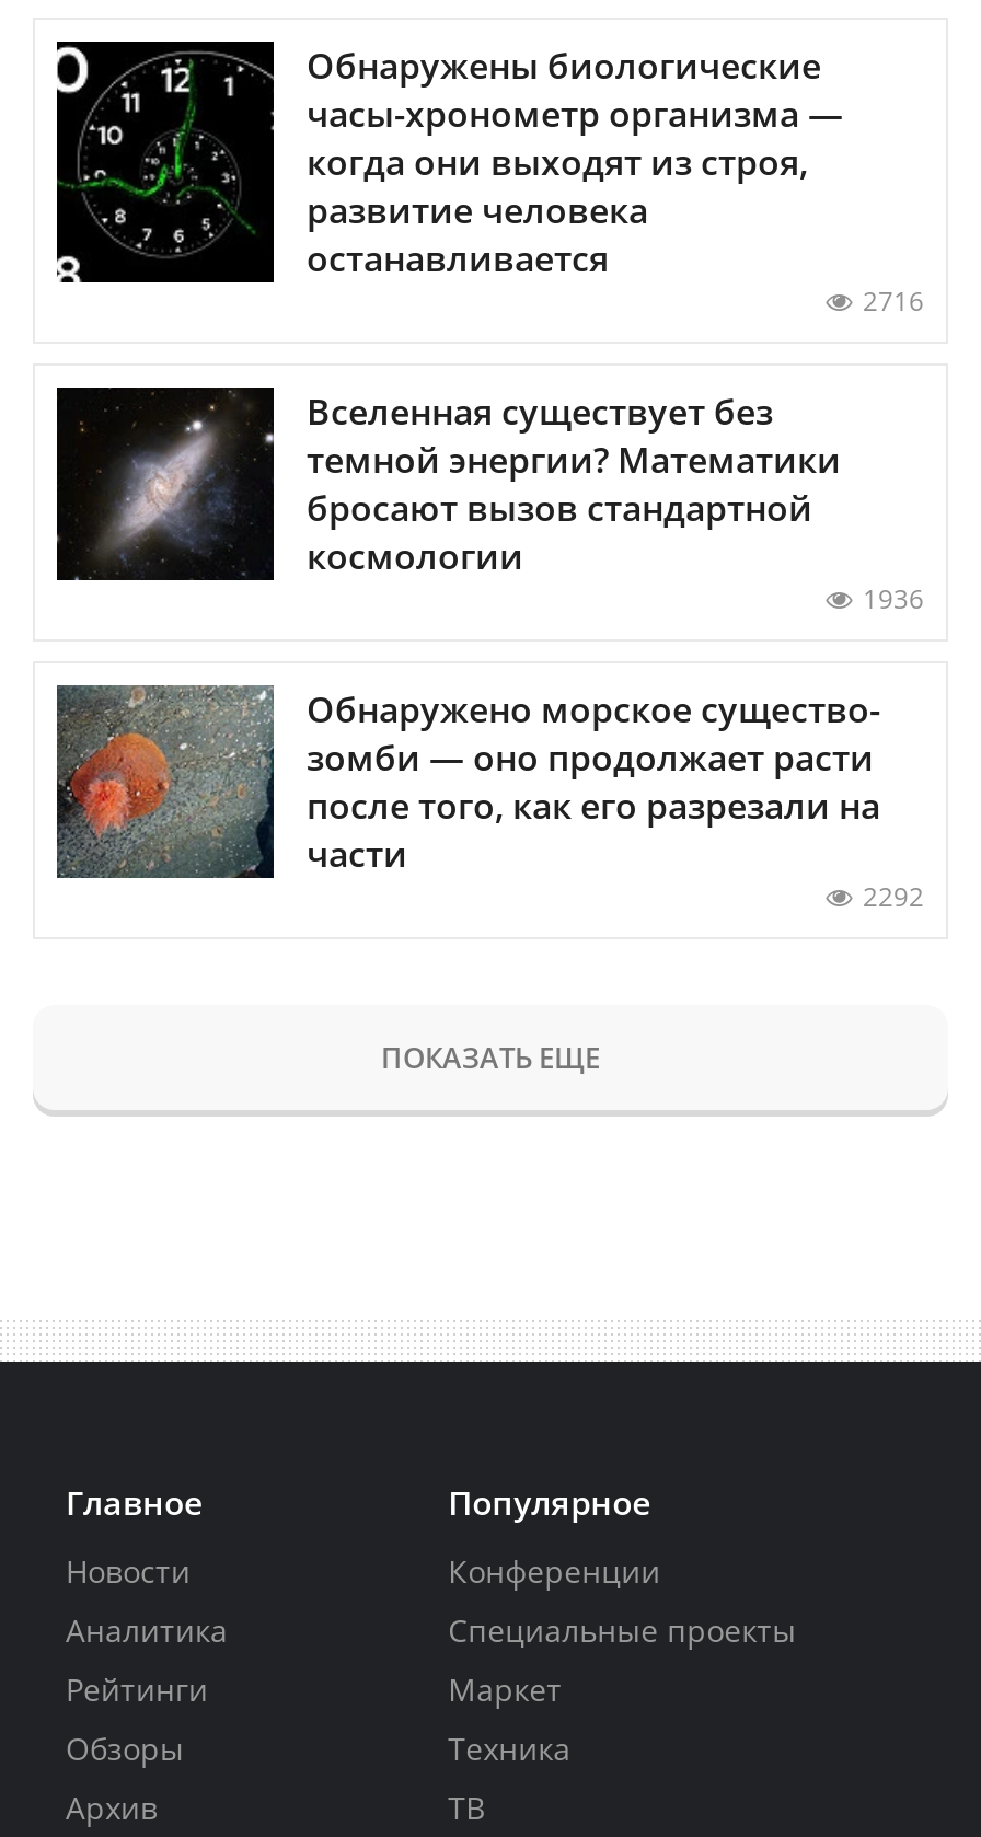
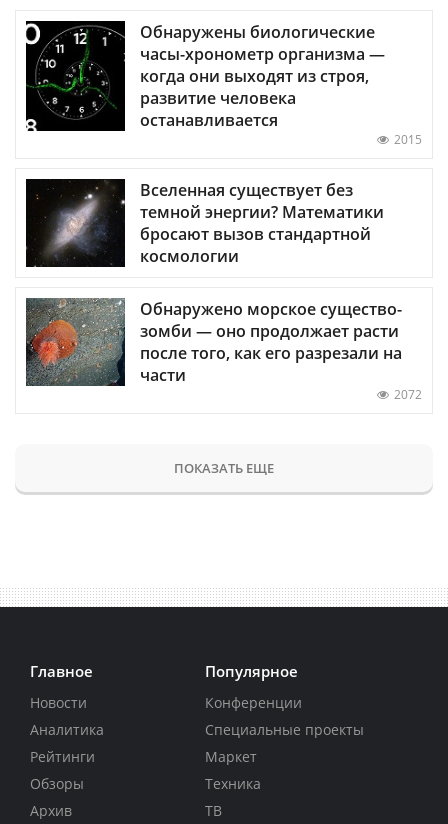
[863,282,924,319] 2716 -> [394,131,422,148] 2015
[863,580,924,617] 1936 -> none
[863,878,924,915] 2292 -> [394,386,422,403] 2072

